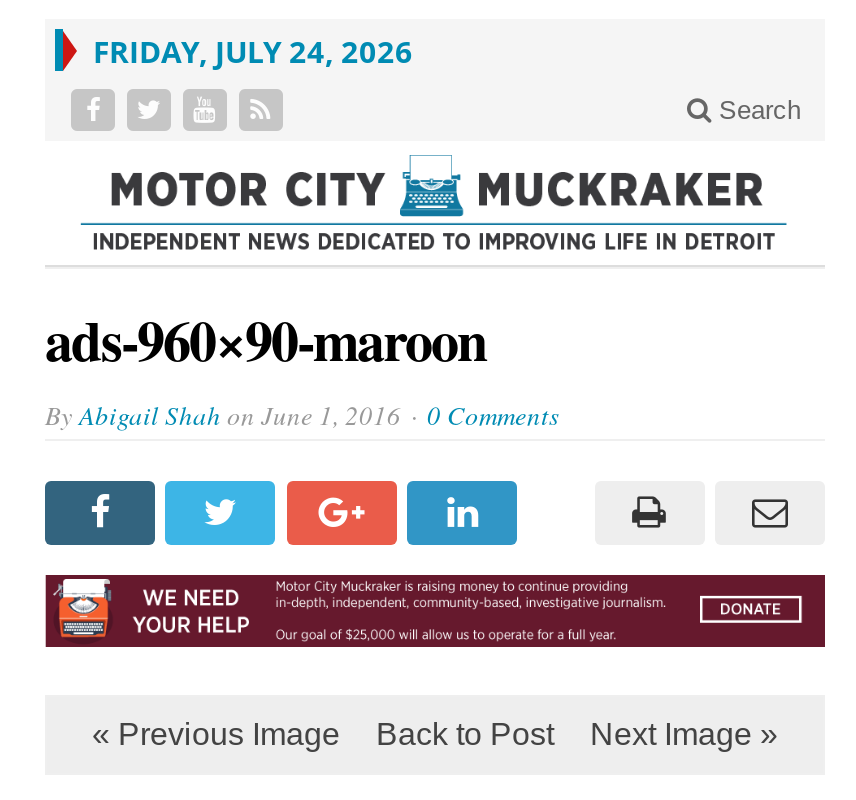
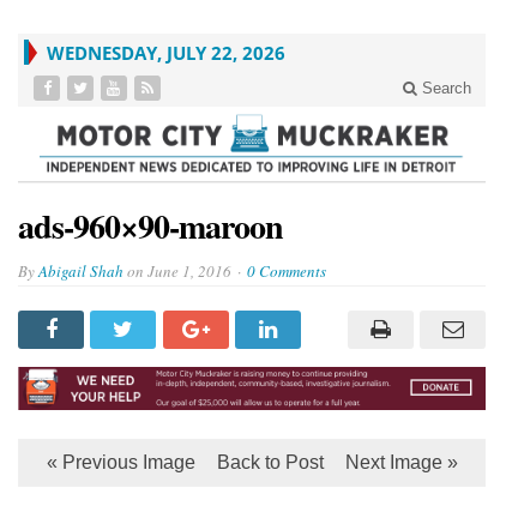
[93,31,413,71] FRIDAY, JULY 24, 2026 -> [47,41,285,65] WEDNESDAY, JULY 22, 2026

